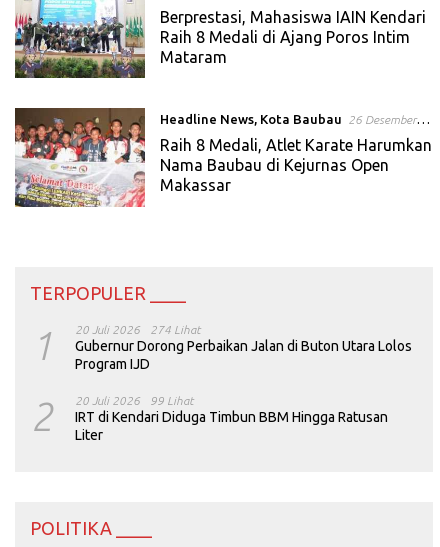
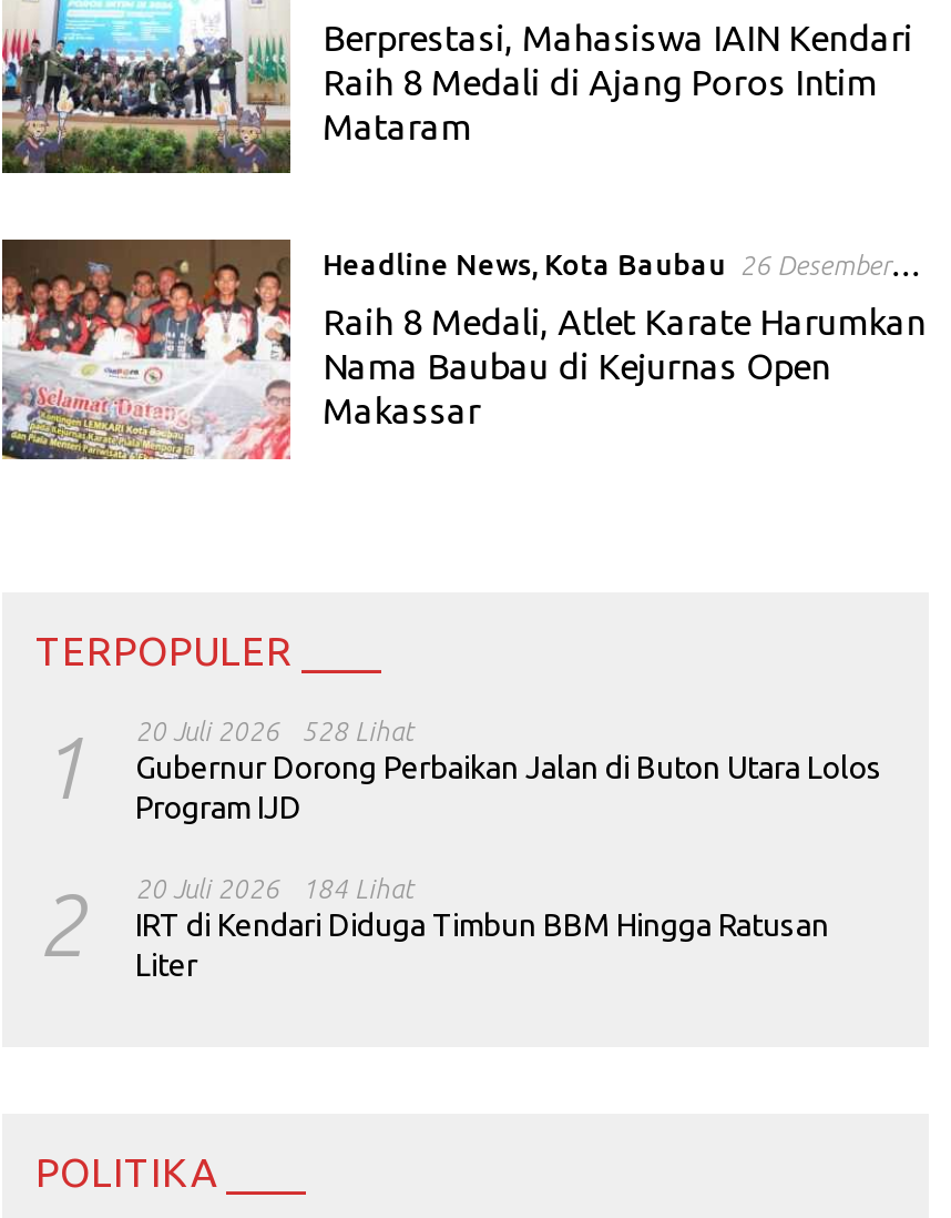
[30,323,412,372] 1 20 Juli 2026 Gubernur Dorong Perbaikan Jalan di Buton Utara Lolos Program IJD 274 Lihat -> [35,716,882,825] 1 20 Juli 2026 Gubernur Dorong Perbaikan Jalan di Buton Utara Lolos Program IJD 528 Lihat
[30,394,388,443] 2 20 Juli 2026 IRT di Kendari Diduga Timbun BBM Hingga Ratusan Liter 99 Lihat -> [35,874,829,983] 2 20 Juli 2026 IRT di Kendari Diduga Timbun BBM Hingga Ratusan Liter 184 Lihat

